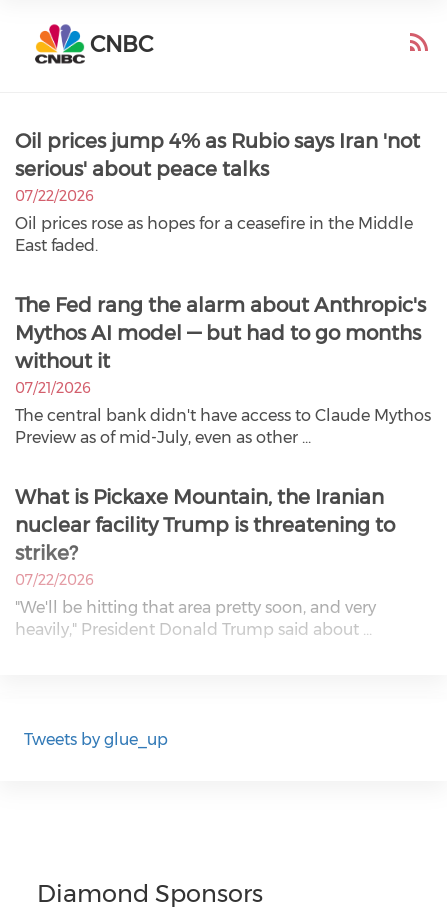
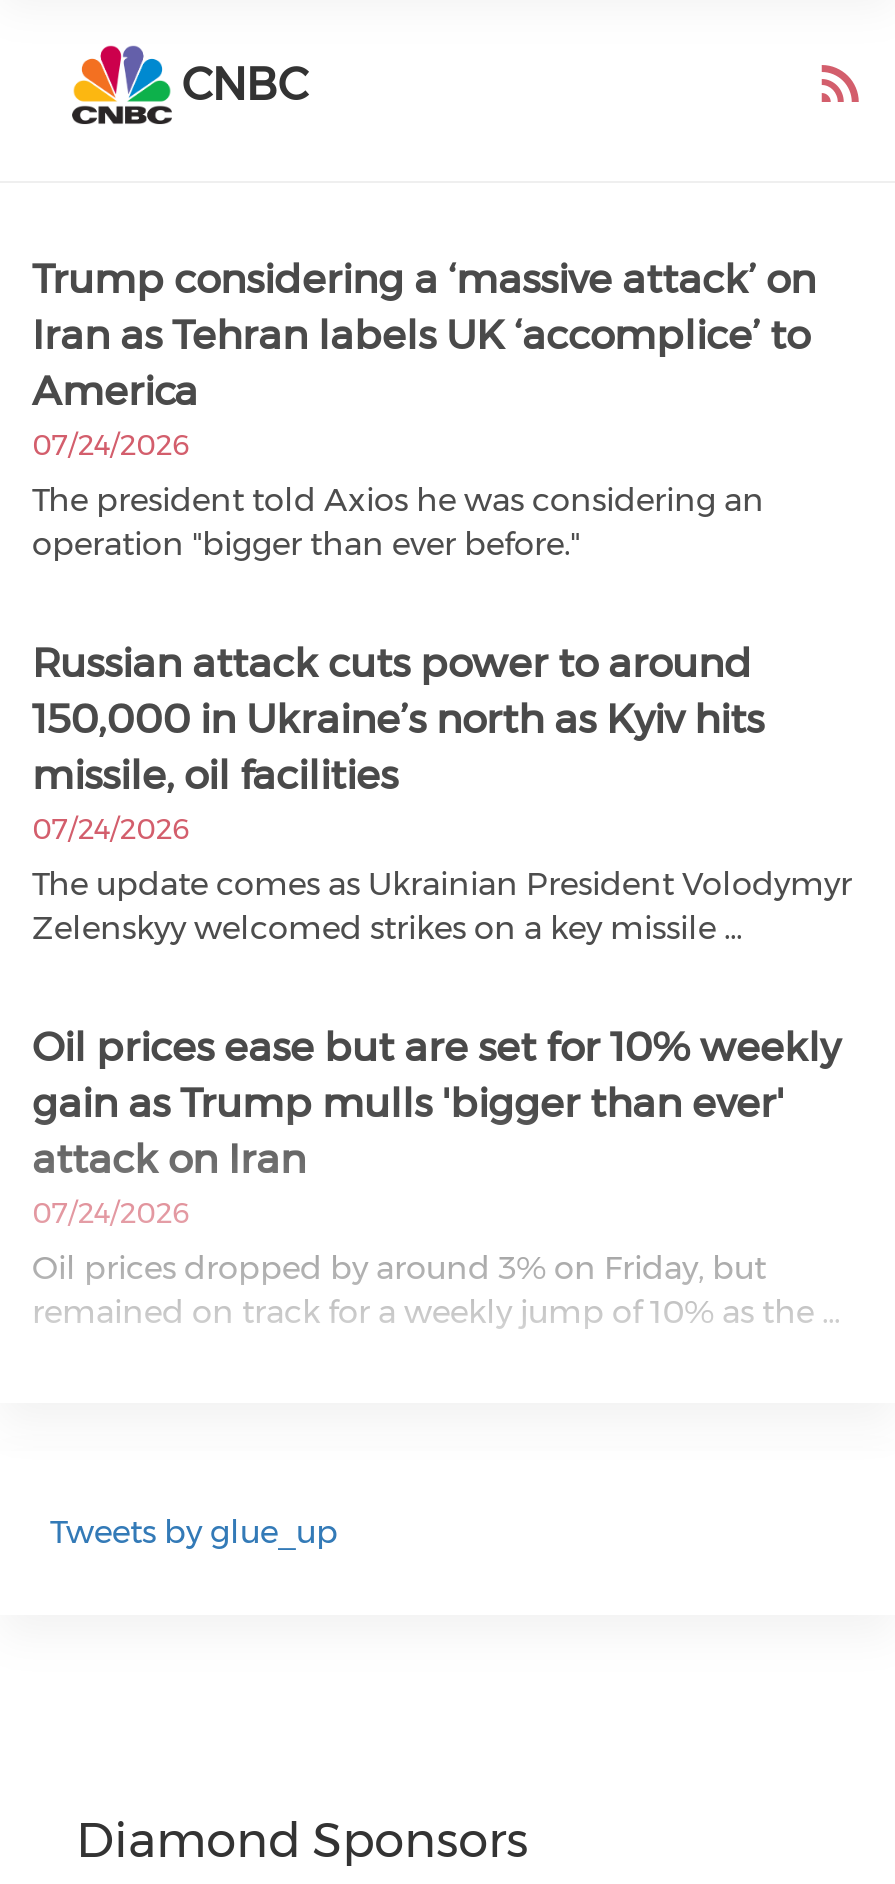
[15,129,420,205] Oil prices jump 4% as Rubio says Iran 'not | serious' about peace talks | 07/22/2026 -> [32,256,816,464] Trump considering a ‘massive attack’ on | Iran as Tehran labels UK ‘accomplice’ to | America | 07/24/2026
[15,214,413,255] Oil prices rose as hopes for a ceasefire in the Middle | East faded. -> [32,482,764,564] The president told Axios he was considering an | operation "bigger than ever before."
[15,293,426,397] The Fed rang the alarm about Anthropic's | Mythos AI model — but had to go months | without it | 07/21/2026 -> [32,640,764,848] Russian attack cuts power to around | 150,000 in Ukraine’s north as Kyiv hits | missile, oil facilities | 07/24/2026
[15,406,431,447] The central bank didn't have access to Claude Mythos | Preview as of mid-July, even as other ... -> [32,866,852,948] The update comes as Ukrainian President Volodymyr | Zelenskyy welcomed strikes on a key missile ...
[15,485,395,589] What is Pickaxe Mountain, the Iranian | nuclear facility Trump is threatening to | strike? | 07/22/2026 -> [32,1024,840,1232] Oil prices ease but are set for 10% weekly | gain as Trump mulls 'bigger than ever' | attack on Iran | 07/24/2026
[15,598,376,639] "We'll be hitting that area pretty soon, and very | heavily," President Donald Trump said about ... -> [32,1250,840,1332] Oil prices dropped by around 3% on Friday, but | remained on track for a weekly jump of 10% as the ...

